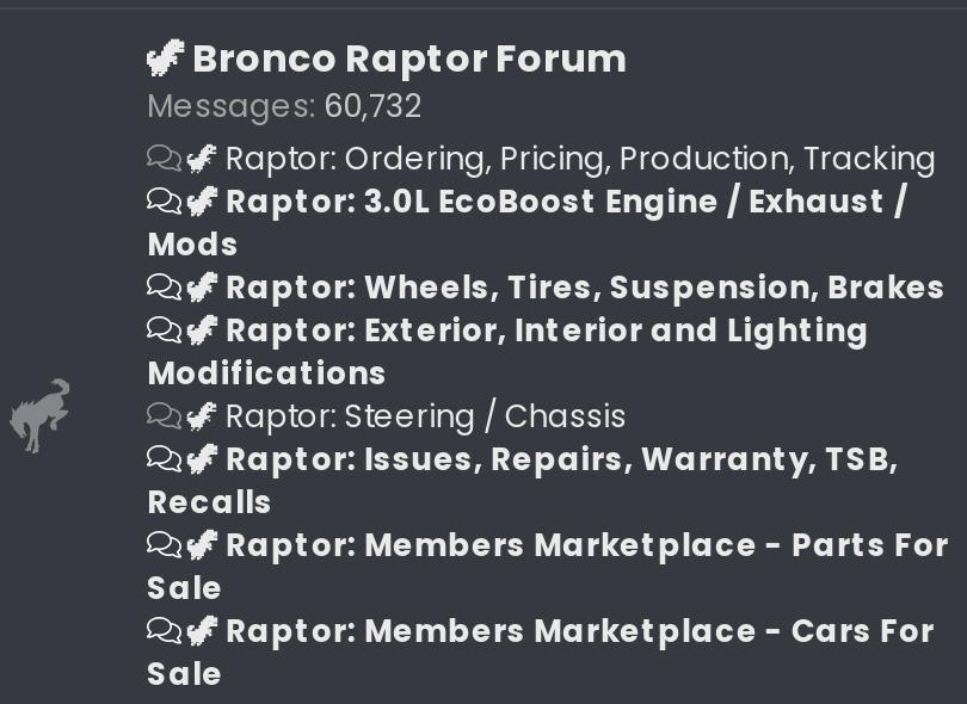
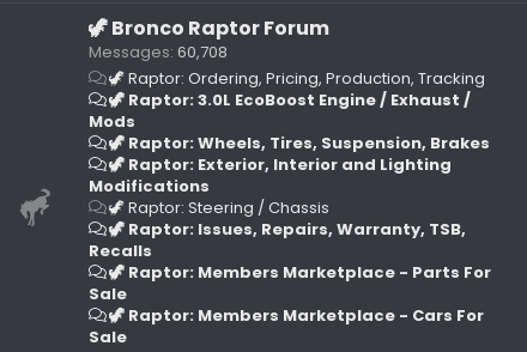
[147,84,424,129] Messages 60,732 -> [89,41,228,63] Messages 60,708

